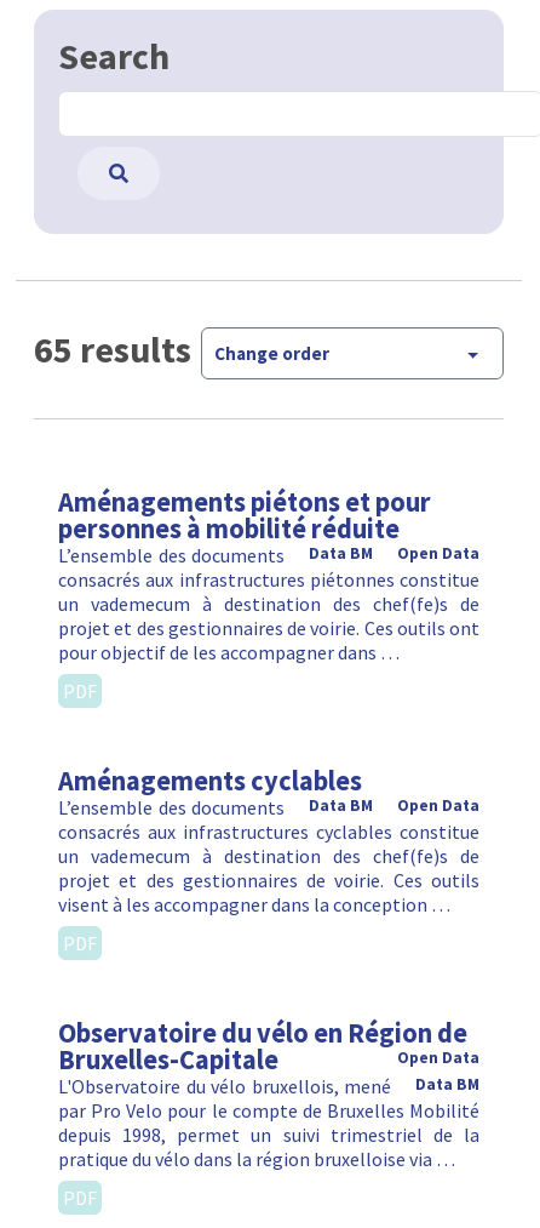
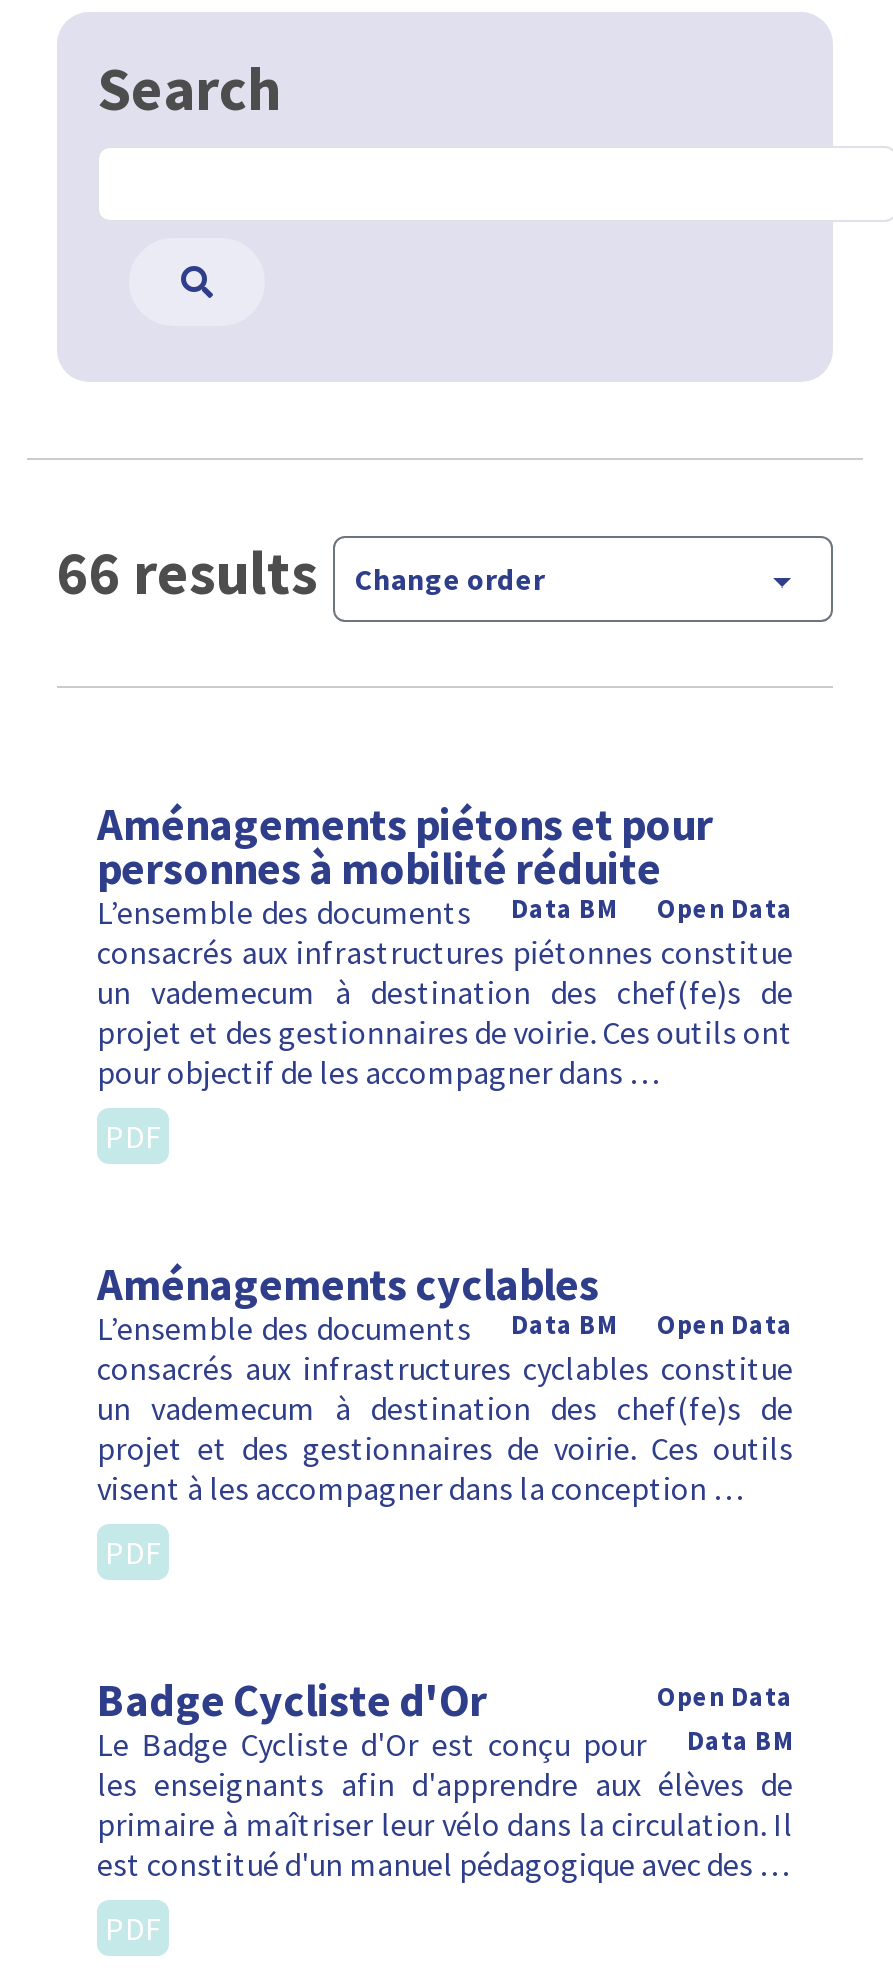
[34,326,329,372] 65 results Change order -> [57,533,545,609] 66 results Change order
[58,1016,467,1077] Observatoire du vélo en Région de | Bruxelles-Capitale -> [97,1672,487,1728] Badge Cycliste d'Or
[58,1074,479,1171] L'Observatoire du vélo bruxellois, mené | par Pro Velo pour le compte de Bruxelles Mobilité | depuis 1998, permet un suivi trimestriel de la | pratique du vélo dans la région bruxelloise via … -> [97,1724,793,1884] Le Badge Cycliste d'Or est conçu pour | les enseignants afin d'apprendre aux élèves de | primaire à maîtriser leur vélo dans la circulation. Il | est constitué d'un manuel pédagogique avec des …

